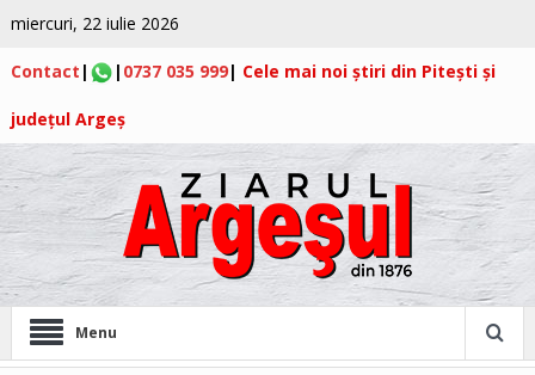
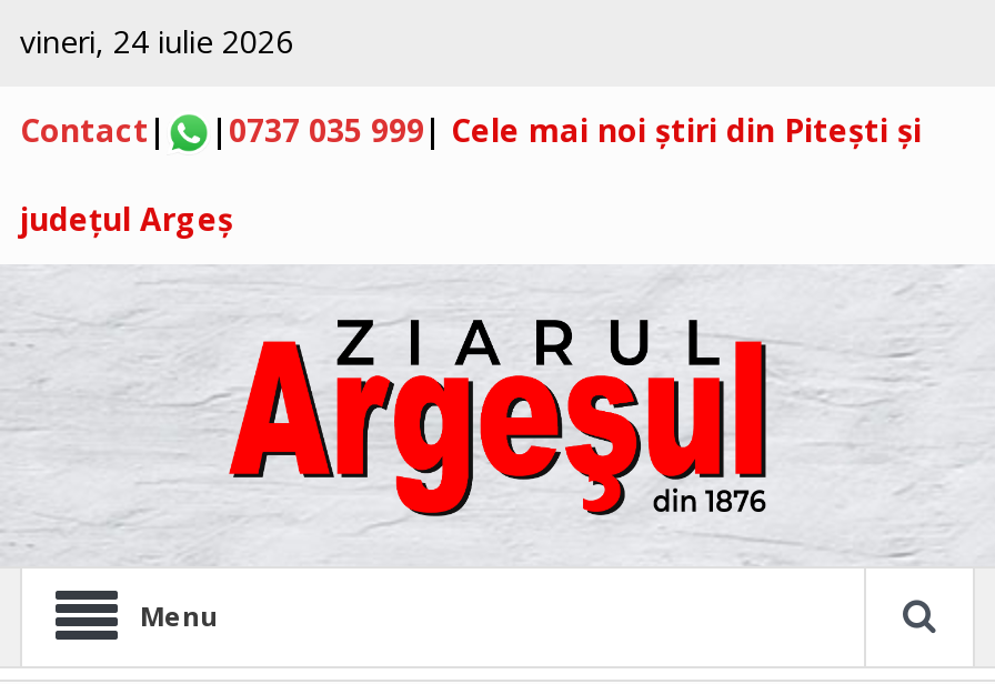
[11,12,179,35] miercuri, 22 iulie 2026 -> [20,20,293,62] vineri, 24 iulie 2026

